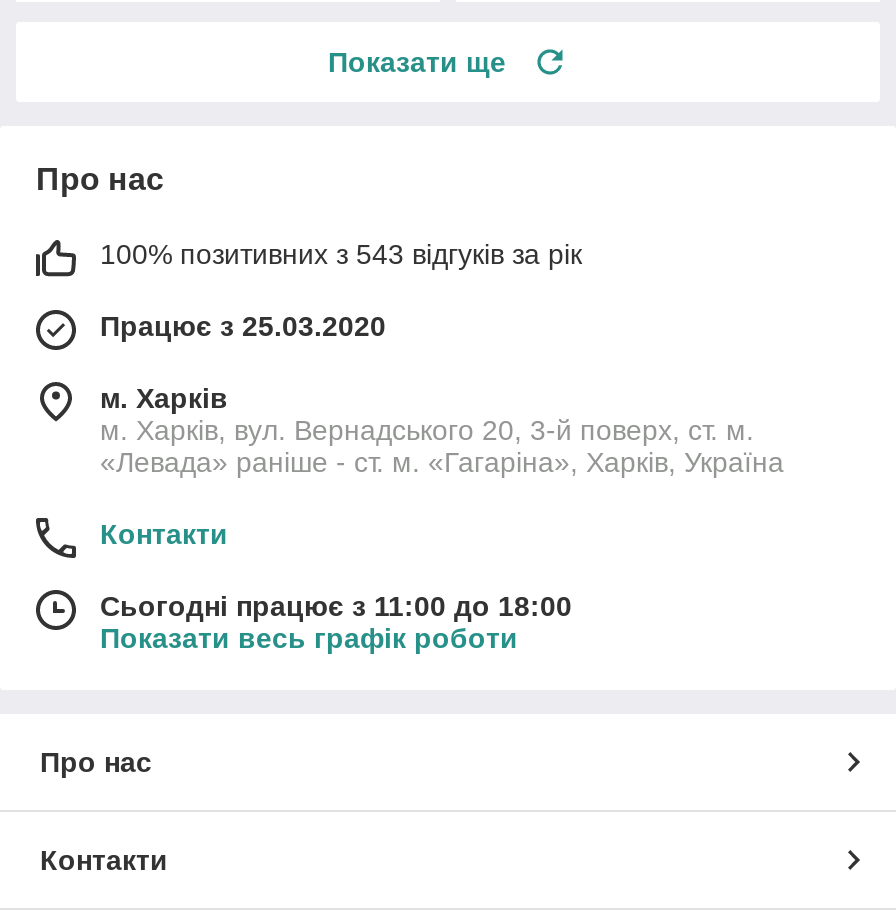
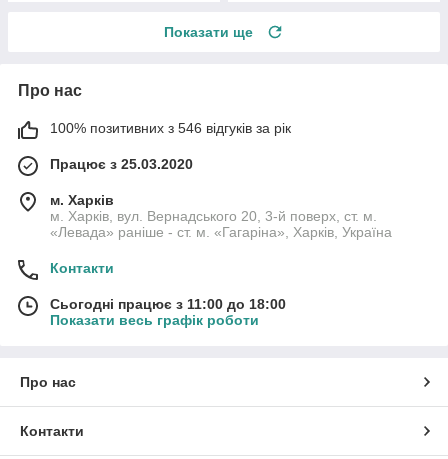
[100,238,582,270] 100% позитивних з 543 відгуків за рік -> [50,120,291,136] 100% позитивних з 546 відгуків за рік

